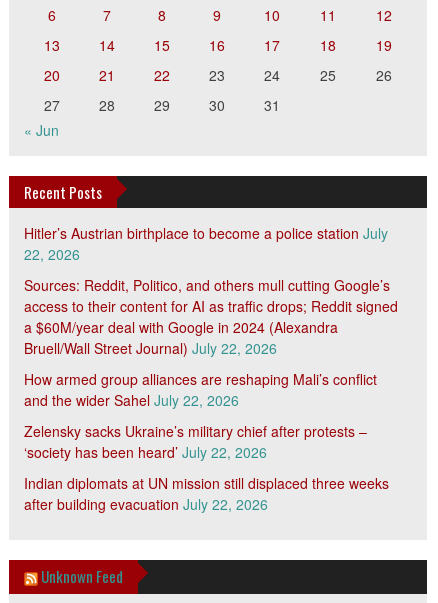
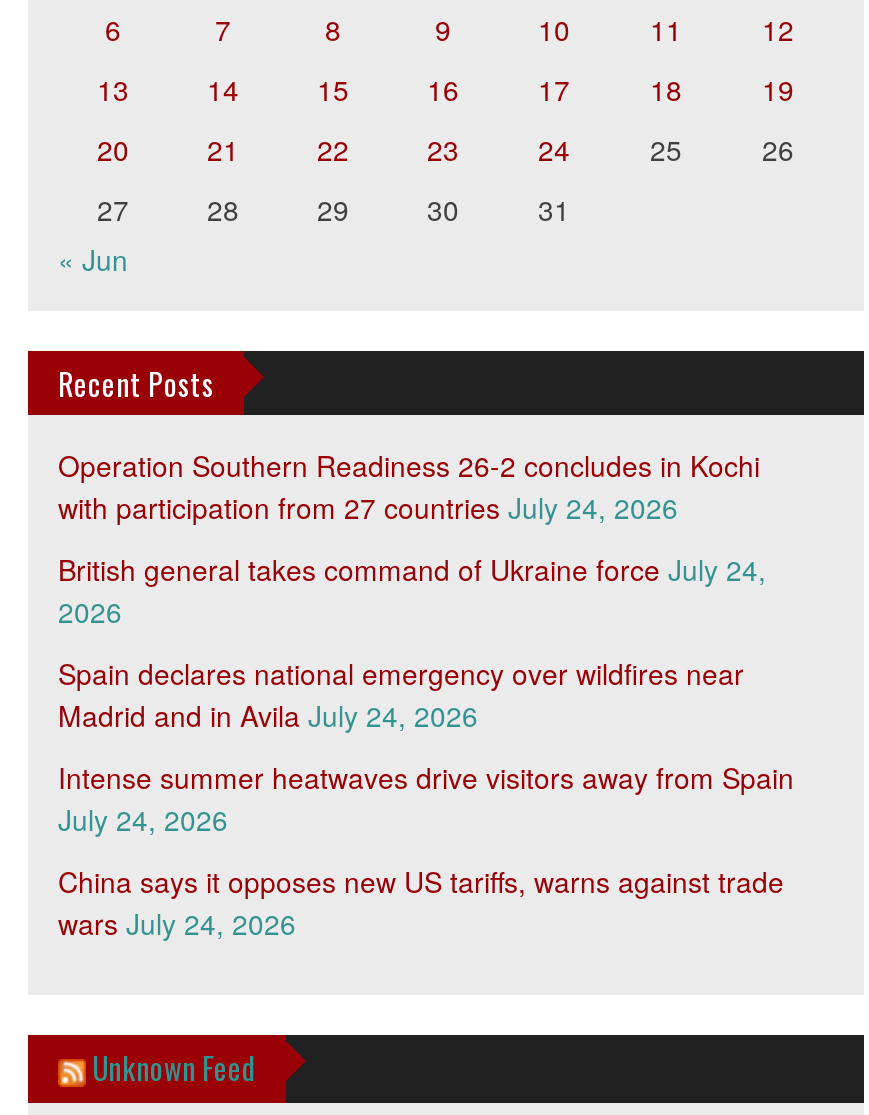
[24,223,388,264] Hitler’s Austrian birthplace to become a police station July | 22, 2026 -> [58,445,760,527] Operation Southern Readiness 26-2 concludes in Kochi | with participation from 27 countries July 24, 2026
[24,275,398,358] Sources: Reddit, Politico, and others mull cutting Google’s | access to their content for AI as traffic drops; Reddit signed | a $60M/year deal with Google in 2024 (Alexandra | Bruell/Wall Street Journal) July 22, 2026 -> [58,549,766,631] British general takes command of Ukraine force July 24, | 2026
[24,369,377,410] How armed group alliances are reshaping Mali’s conflict | and the wider Sahel July 22, 2026 -> [58,653,744,735] Spain declares national emergency over wildfires near | Madrid and in Avila July 24, 2026
[24,421,367,462] Zelensky sacks Ukraine’s military chief after protests – | ‘society has been heard’ July 22, 2026 -> [58,757,794,839] Intense summer heatwaves drive visitors away from Spain | July 24, 2026
[24,473,389,514] Indian diplomats at UN mission still displaced three weeks | after building evacuation July 22, 2026 -> [58,861,784,943] China says it opposes new US tariffs, warns against trade | wars July 24, 2026

